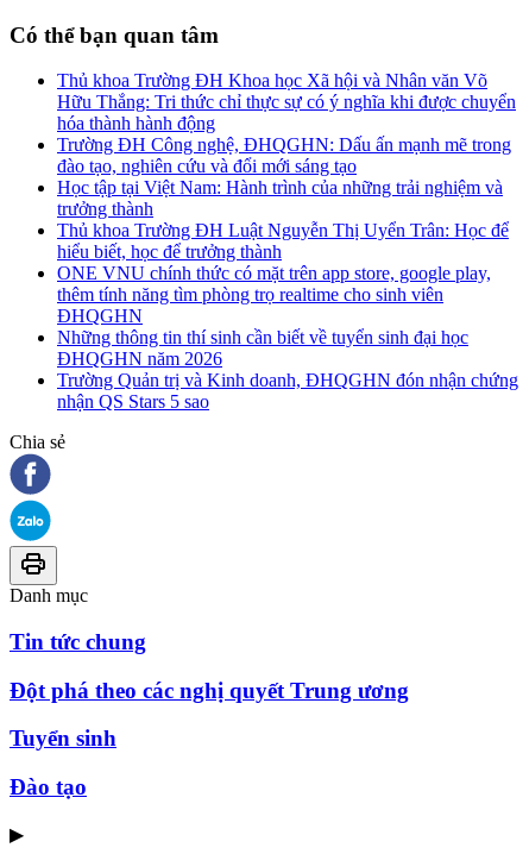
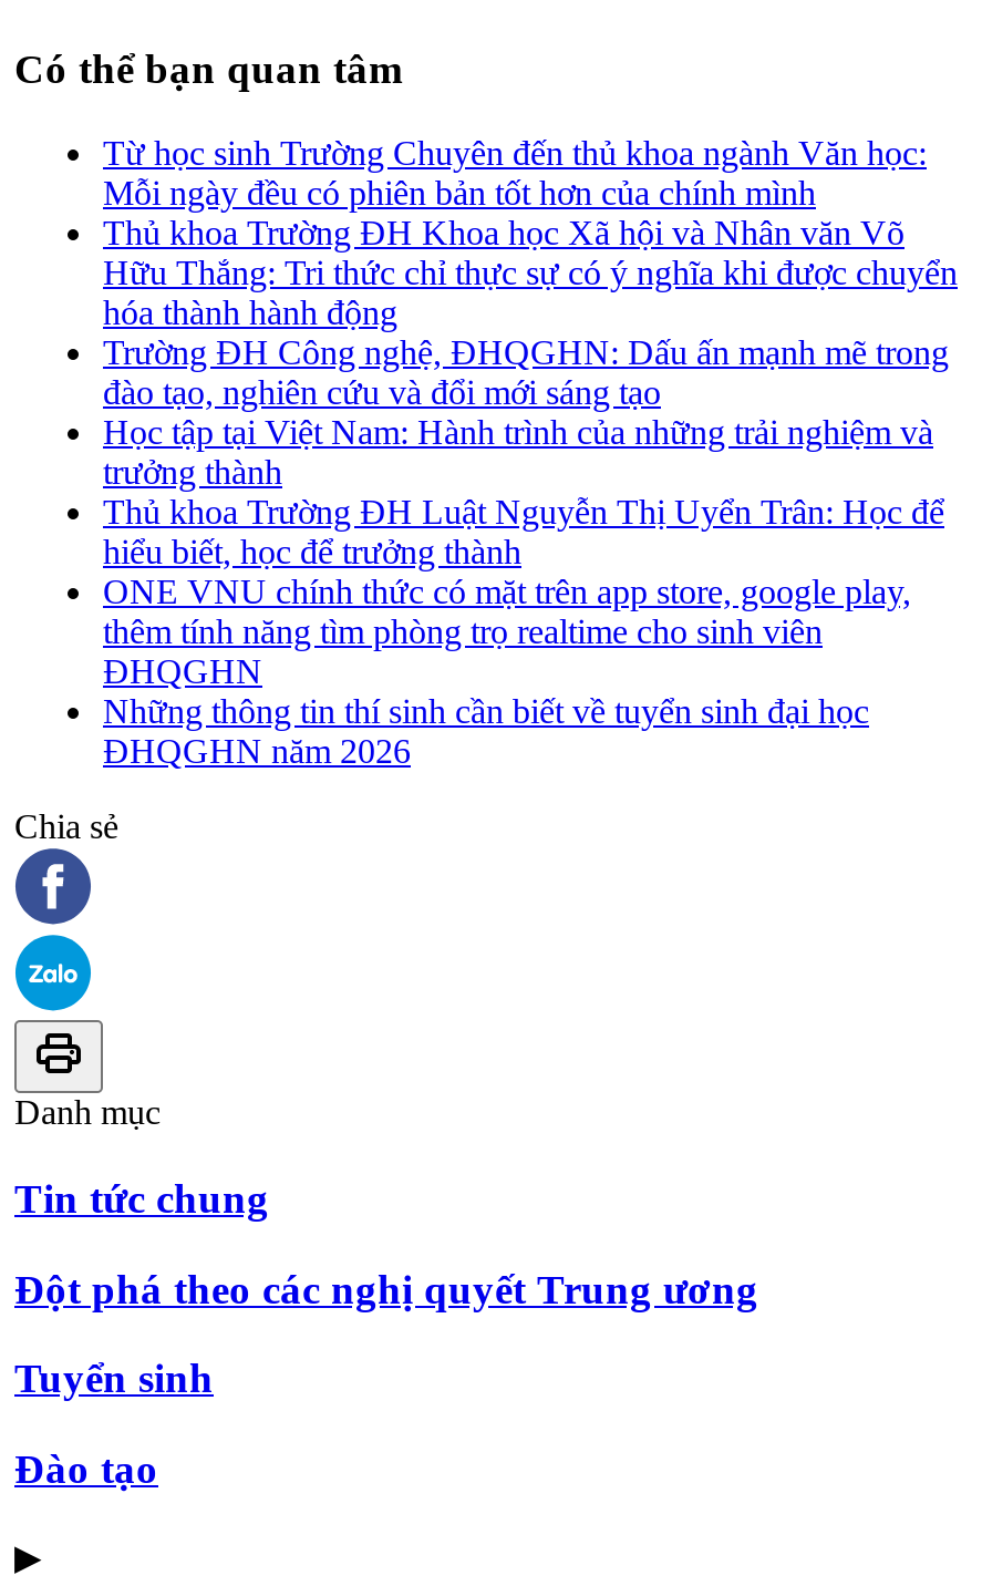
none -> [103,134,927,212] Từ học sinh Trường Chuyên đến thủ khoa ngành Văn học: | Mỗi ngày đều có phiên bản tốt hơn của chính mình
moved [57,70,516,369] -> [103,214,958,770]: Thủ khoa Trường ĐH Khoa học Xã hội và Nhân văn Võ | Hữu Thắng: Tri thức chỉ thực sự có ý nghĩa khi được chuyển | hóa thành hành động | ... | Những thông tin thí sinh cần biết về tuyển sinh đại học | ĐHQGHN năm 2026
[57,370,518,412] Trường Quản trị và Kinh doanh, ĐHQGHN đón nhận chứng | nhận QS Stars 5 sao -> none

